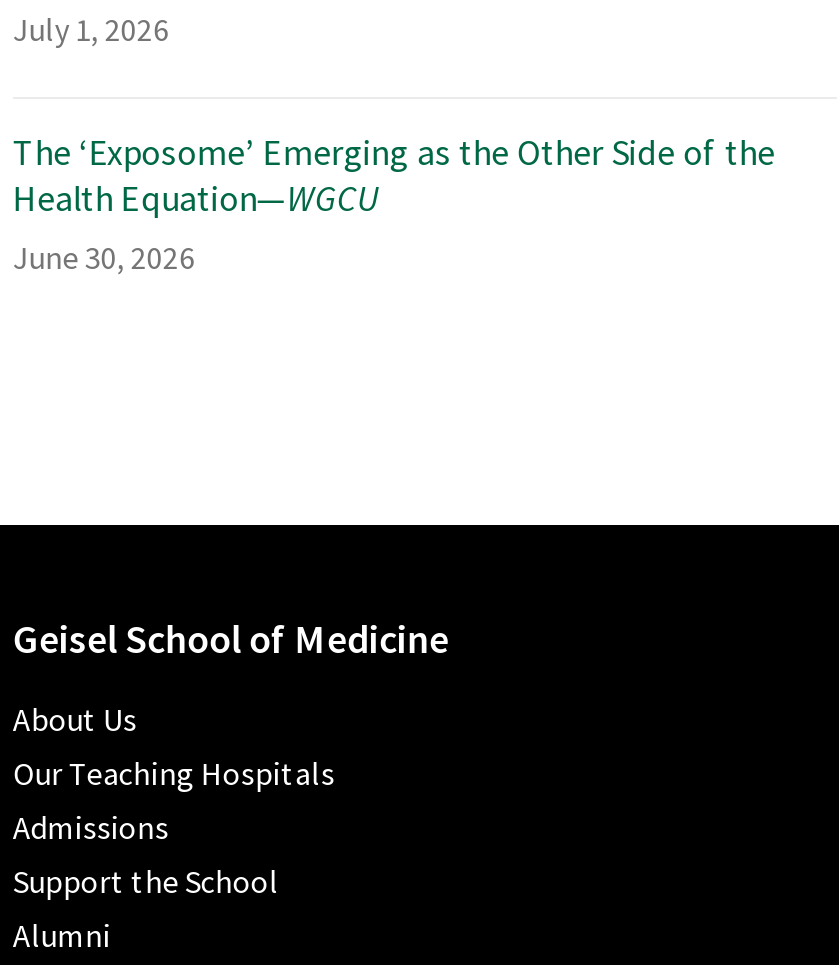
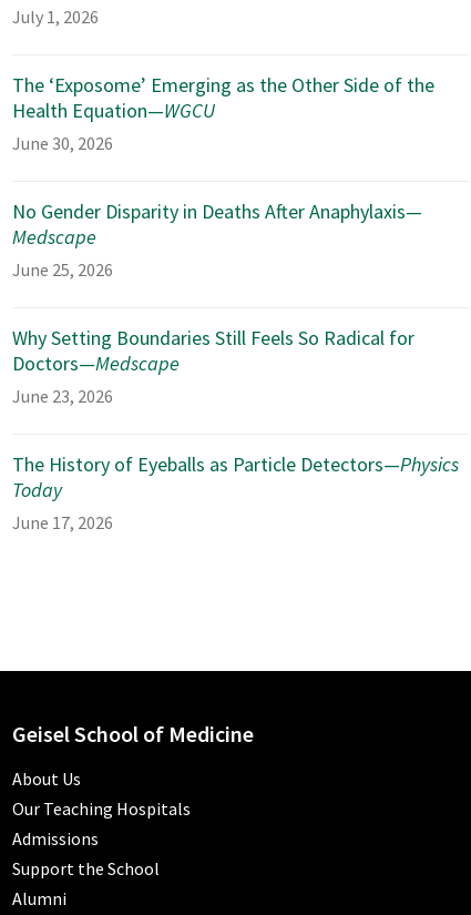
none -> [12,198,459,533] No Gender Disparity in Deaths After Anaphylaxis— | Medscape | June 25, 2026 | Why Setting Boundaries Still Feels So Radical for | Doctors—Medscape | June 23, 2026 | The History of Eyeballs as Particle Detectors—Physics | Today | June 17, 2026

